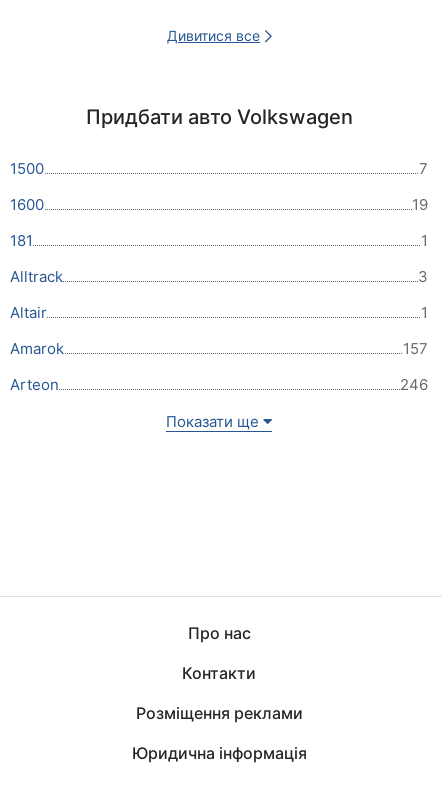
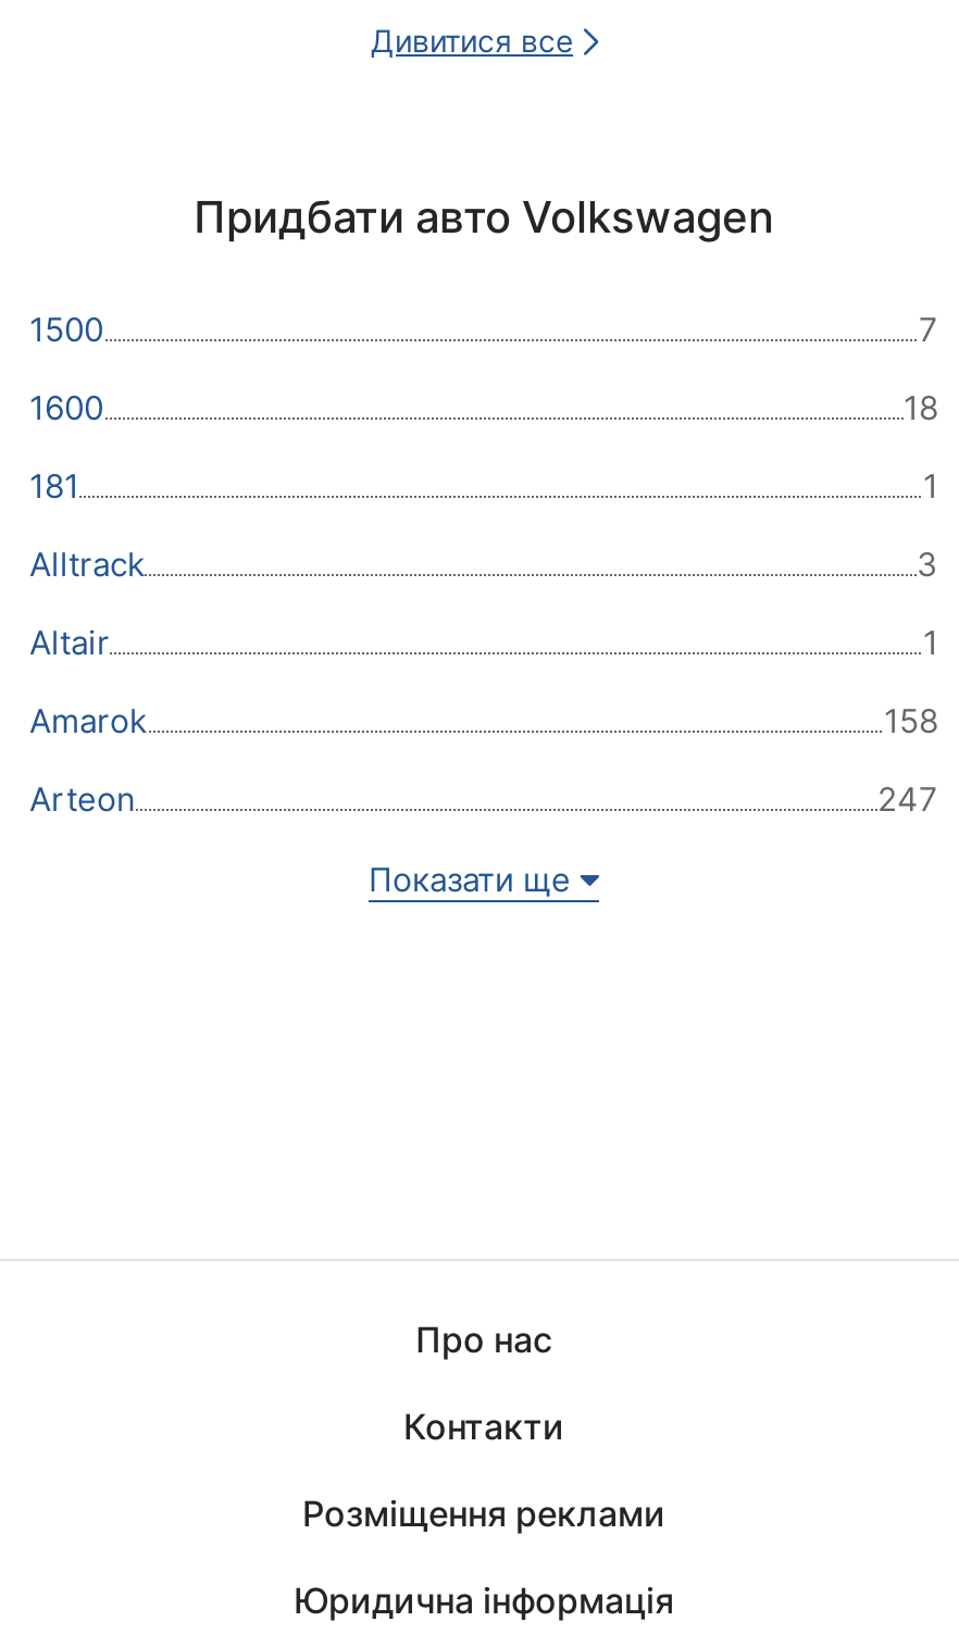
[412,195,428,214] 19 -> [904,388,938,429] 18
[403,339,428,358] 157 -> [884,701,938,742] 158
[400,375,428,394] 246 -> [877,779,938,820] 247

